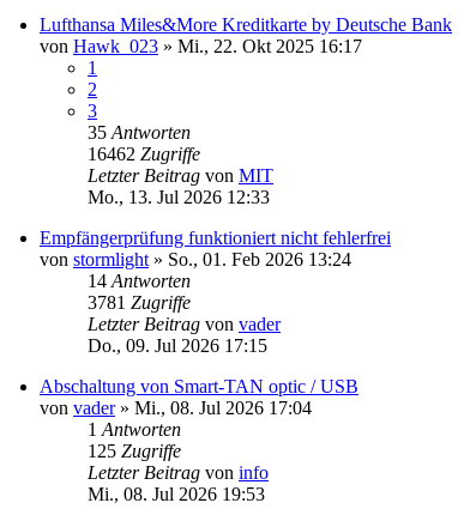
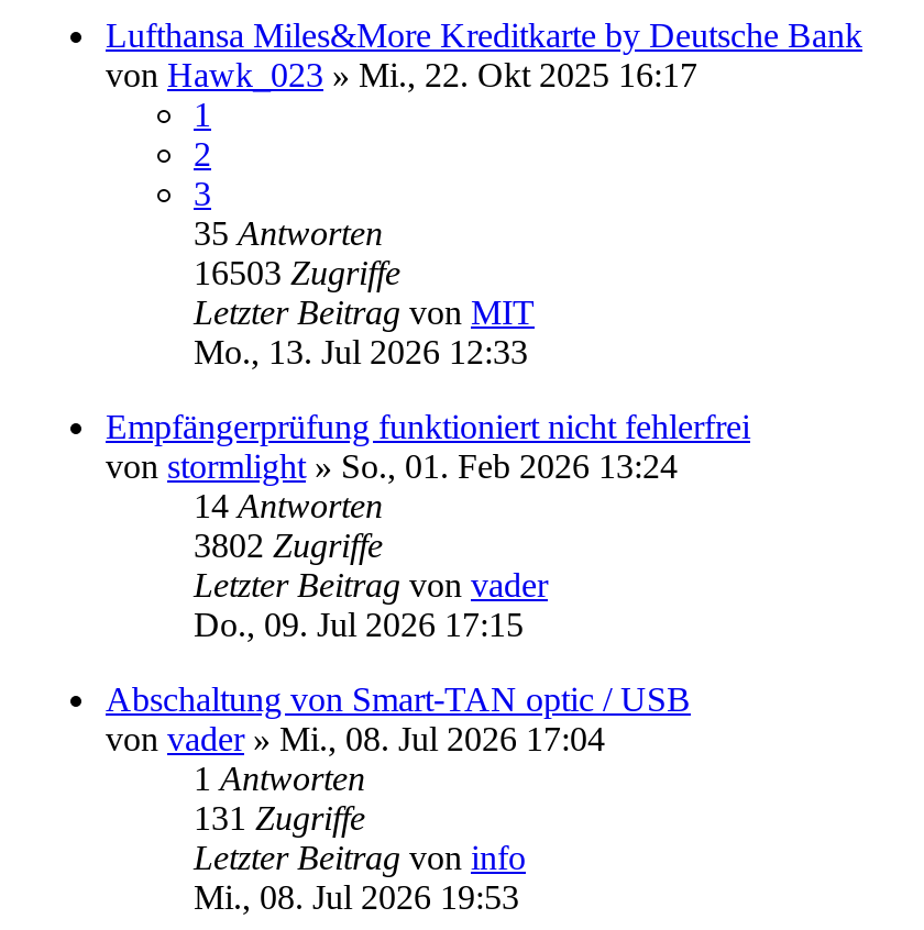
[88,144,200,164] 16462 Zugriffe -> [194,254,400,291] 16503 Zugriffe
[88,292,191,312] 3781 Zugriffe -> [194,526,383,564] 3802 Zugriffe
[88,441,181,461] 125 Zugriffe -> [194,799,365,836] 131 Zugriffe

